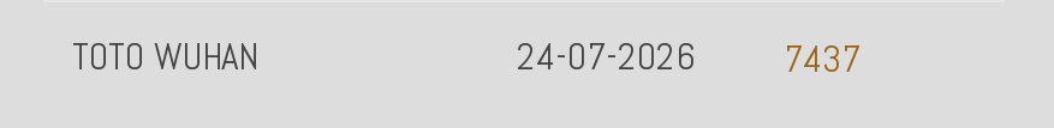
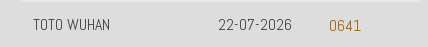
[517,34,695,82] 24-07-2026 -> [218,15,292,35] 22-07-2026
[784,35,861,83] 7437 -> [329,16,361,36] 0641

